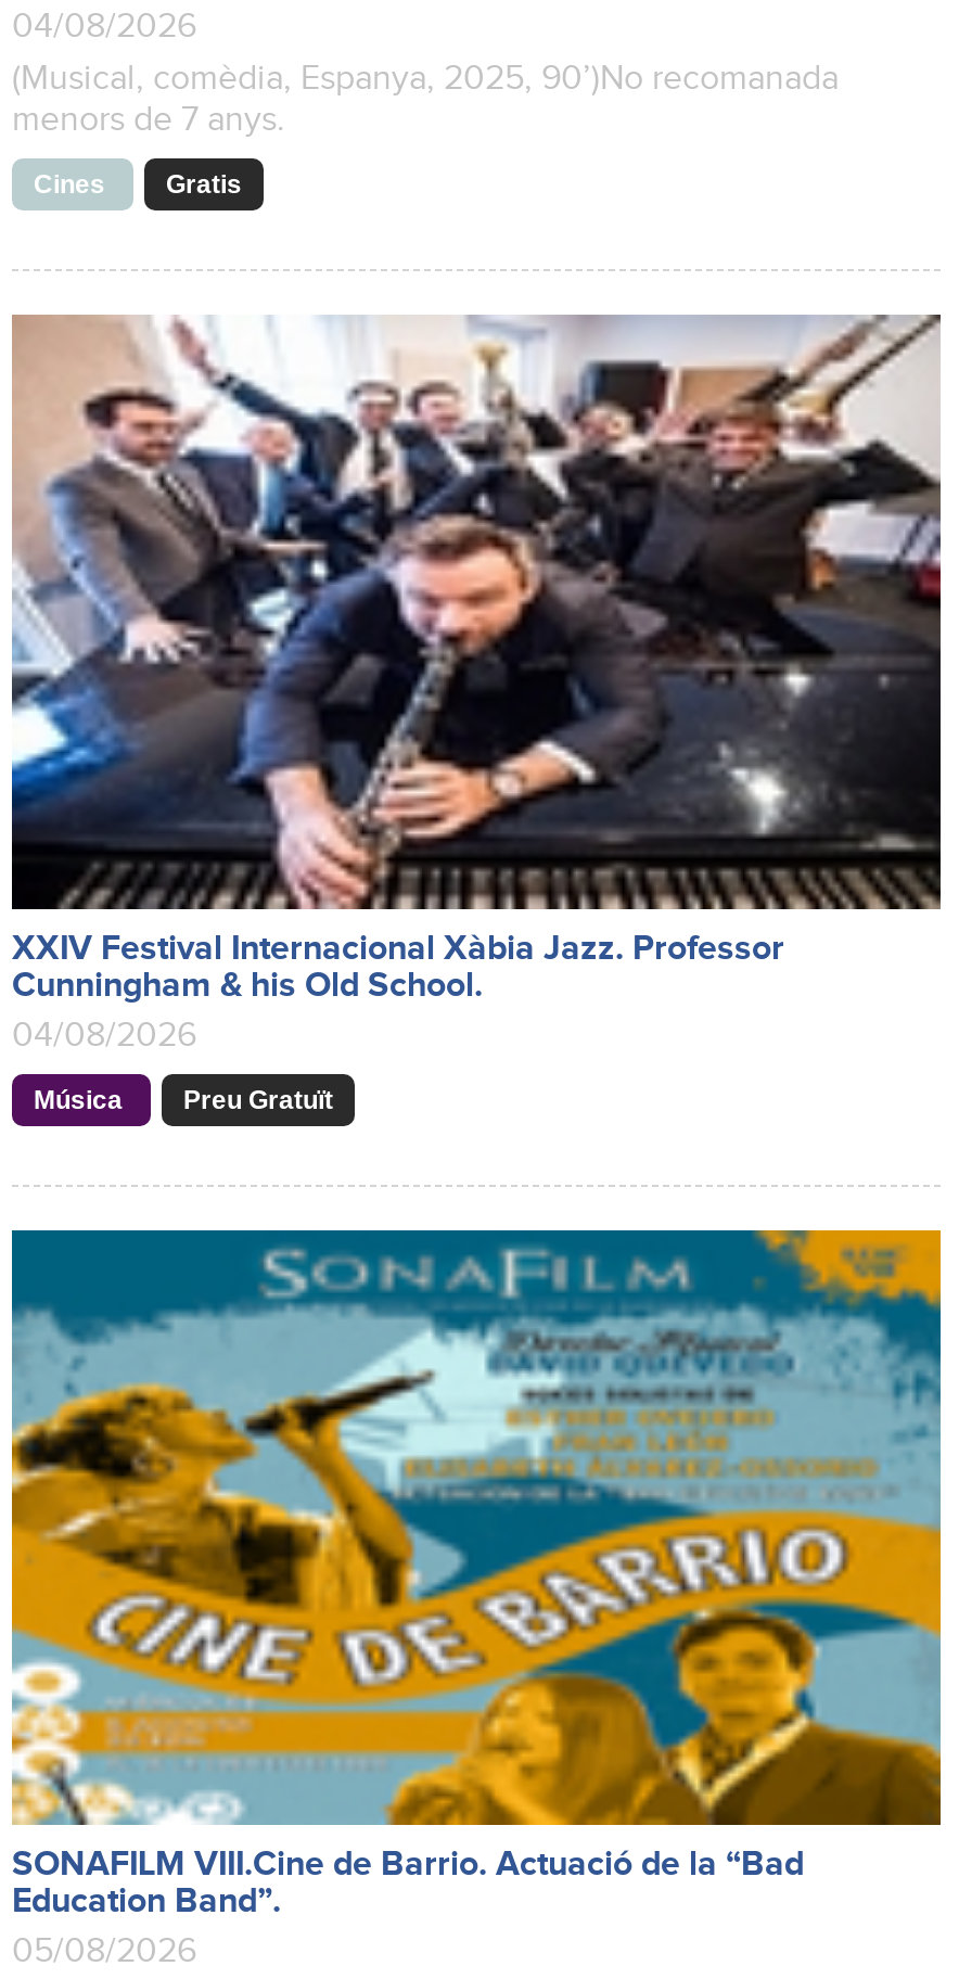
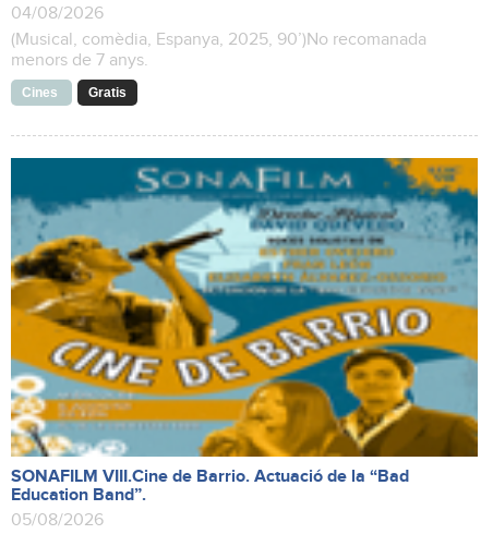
[10,312,943,1116] [image] | XXIV Festival Internacional Xàbia Jazz. Professor | Cunningham & his Old School. | 04/08/2026 | Música | Preu Gratuït -> none

